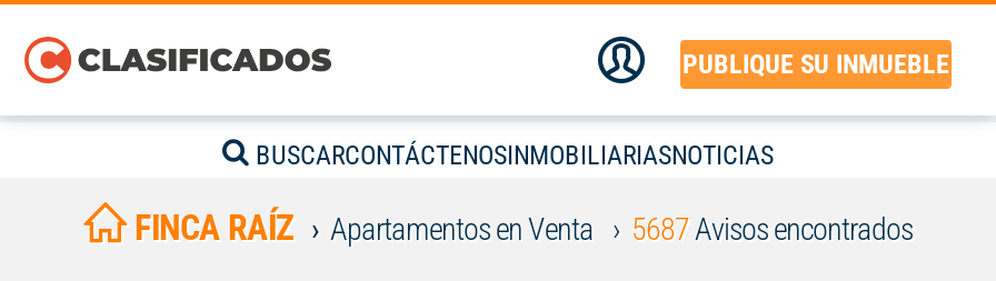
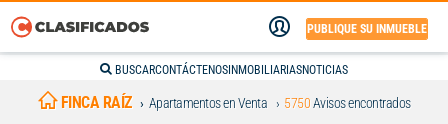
[631,211,913,247] 5687 Avisos encontrados -> [284,95,410,111] 5750 Avisos encontrados

